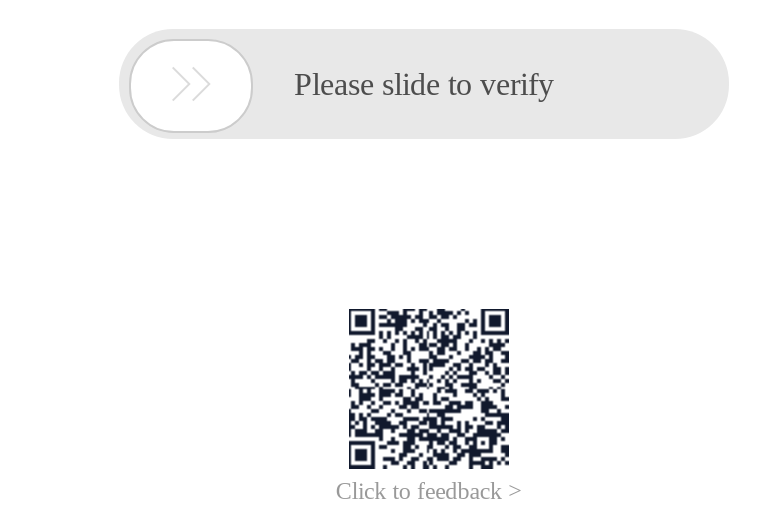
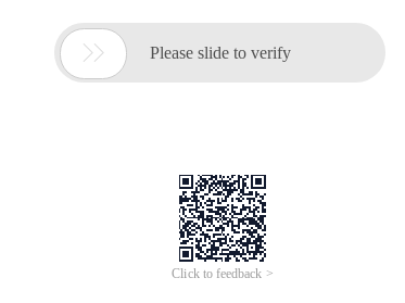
[347,309,511,471] [image] -> [179,174,267,263] [image]

